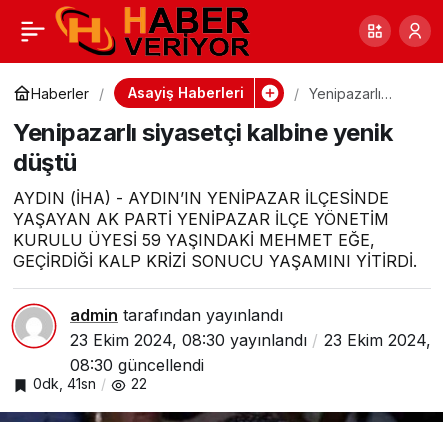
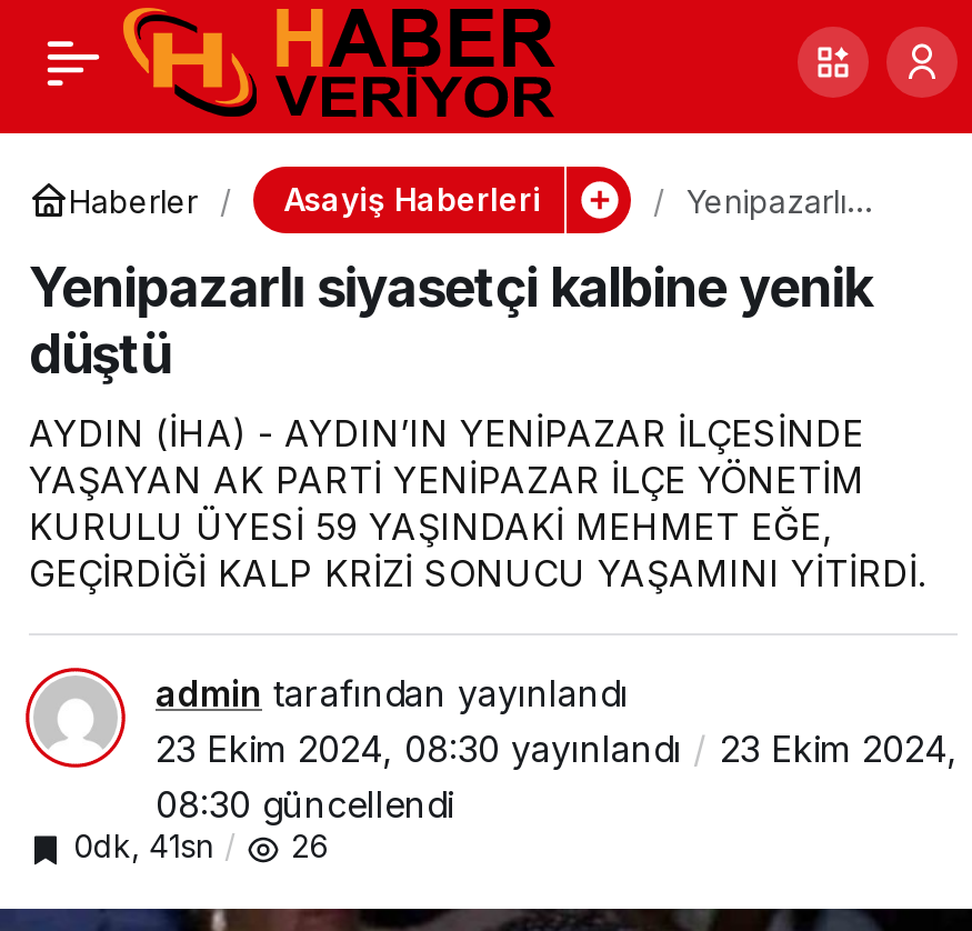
[131,375,147,392] 22 -> [291,827,329,864] 26

